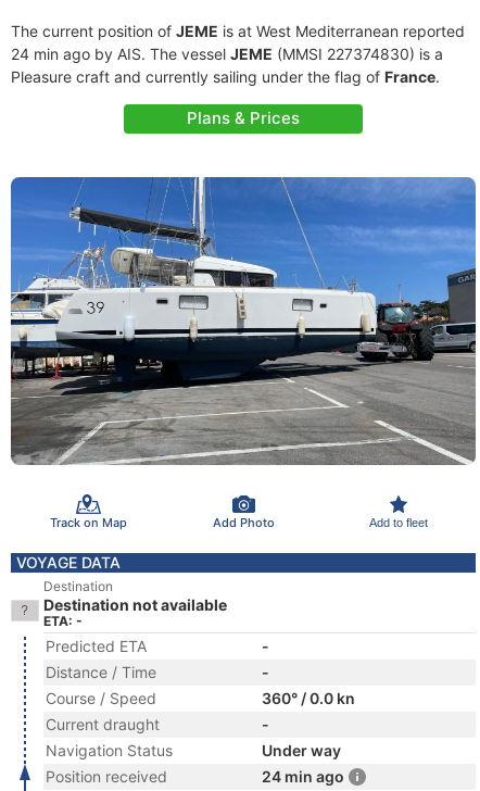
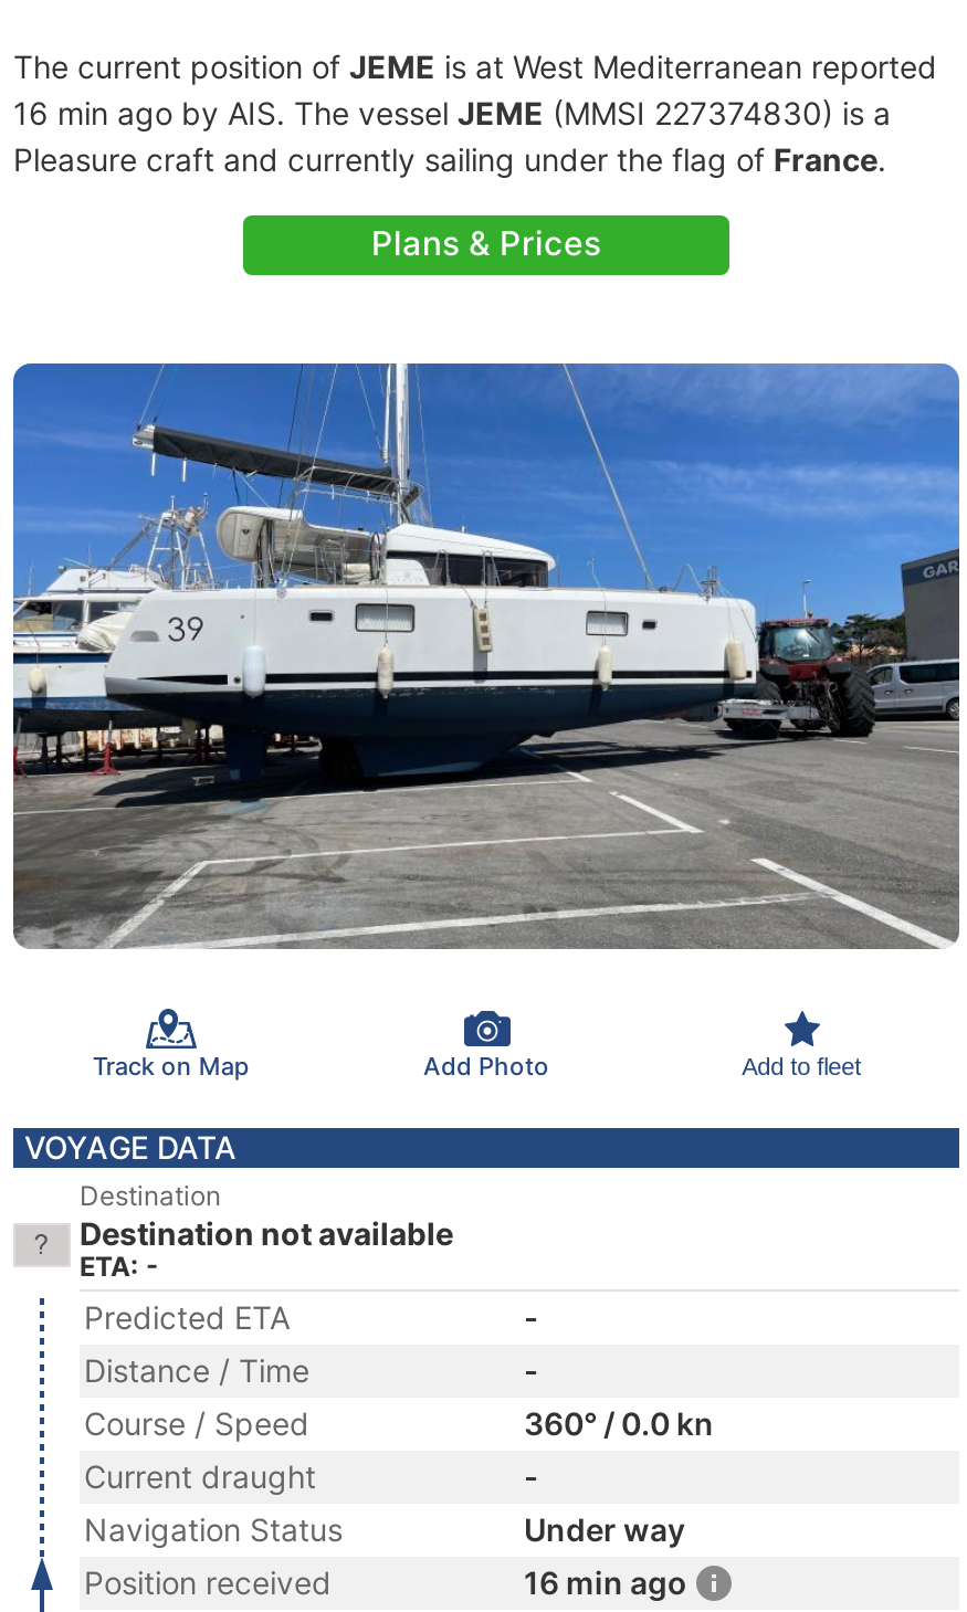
[11,45,443,63] 24 min ago by AIS. The vessel JEME (MMSI 227374830) is a -> [13,94,891,131] 16 min ago by AIS. The vessel JEME (MMSI 227374830) is a
[262,767,344,786] 24 min ago -> [524,1563,687,1601] 16 min ago

